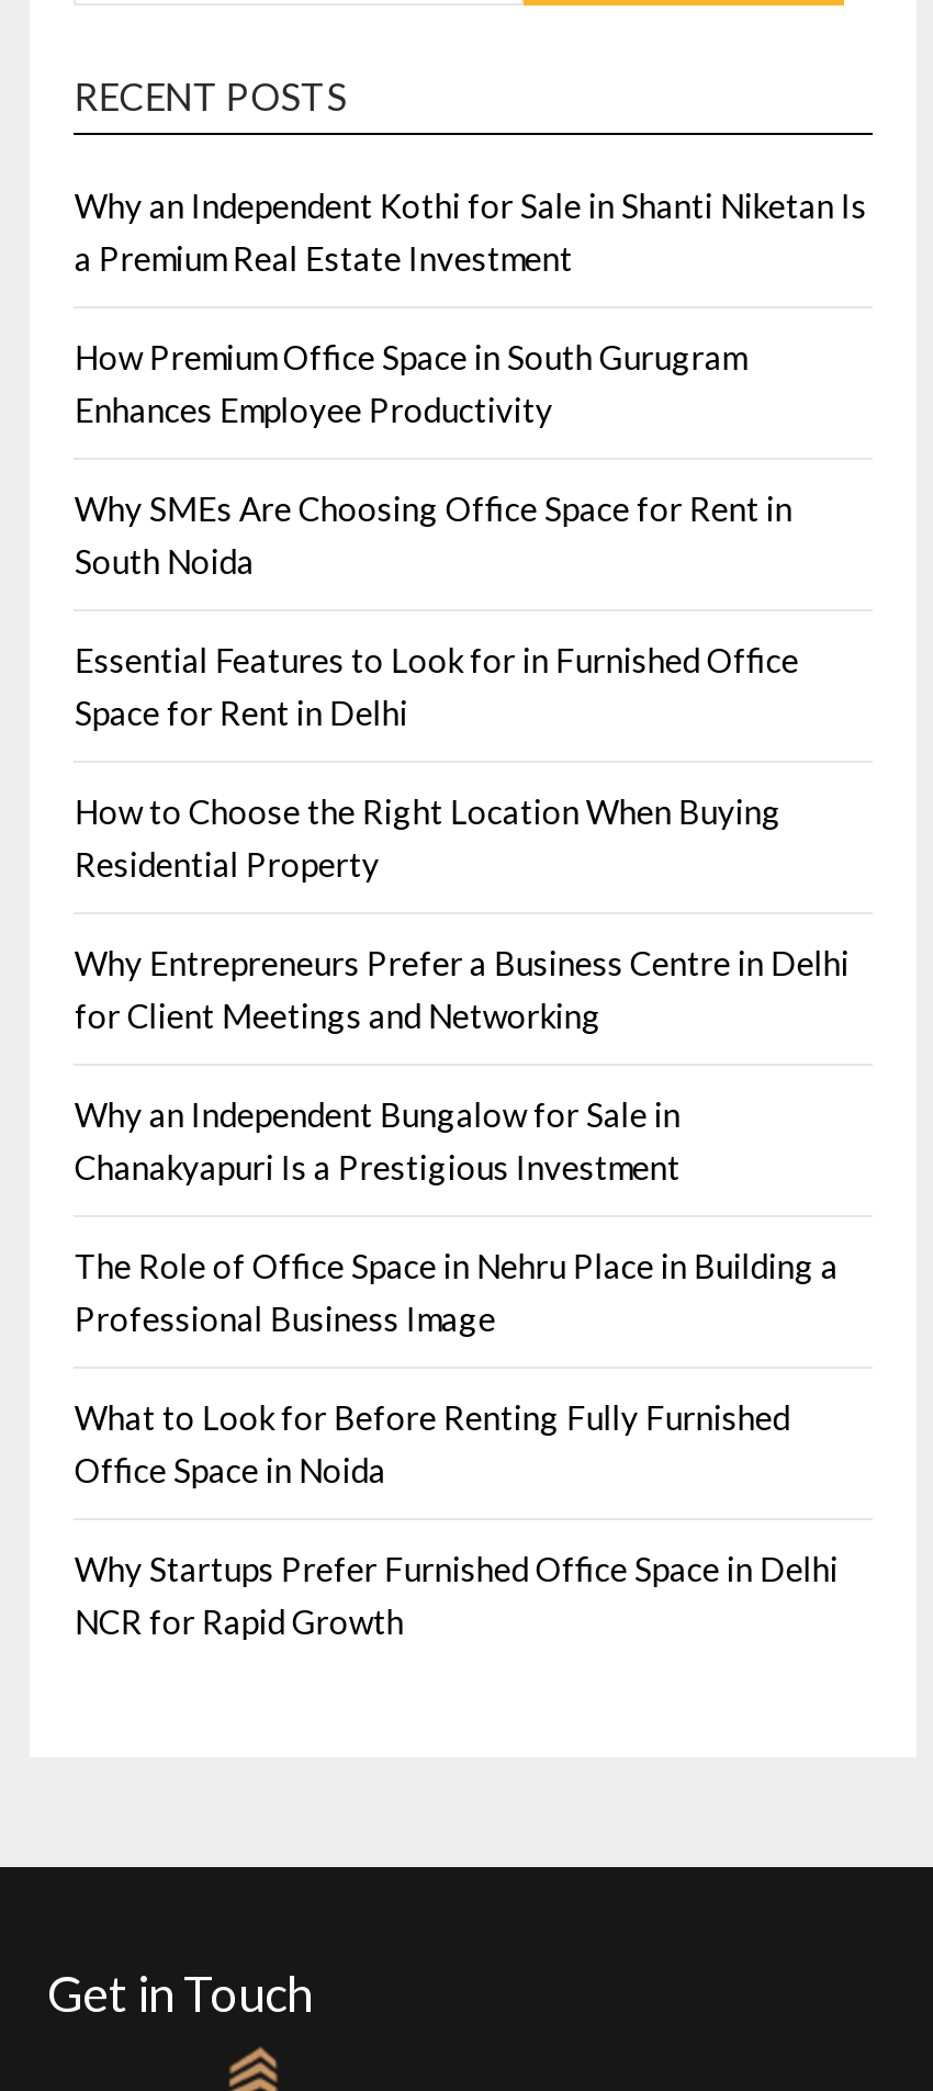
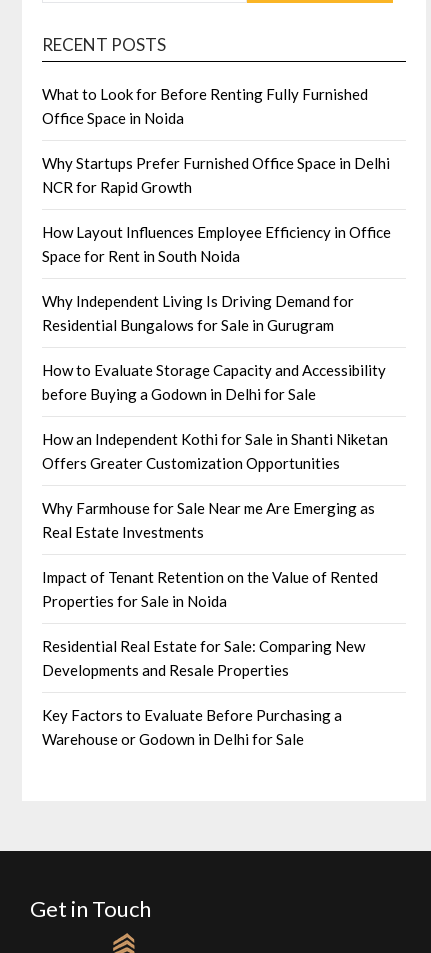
[74,186,867,1339] Why an Independent Kothi for Sale in Shanti Niketan Is | a Premium Real Estate Investment | How Premium Office Space in South Gurugram | Enhances Employee Productivity | Why SMEs Are Choosing Office Space for Rent in | South Noida | Essential Features to Look for in Furnished Office | Space for Rent in Delhi | How to Choose the Right Location When Buying | Residential Property | Why Entrepreneurs Prefer a Business Centre in Delhi | for Client Meetings and Networking | Why an Independent Bungalow for Sale in | Chanakyapuri Is a Prestigious Investment | The Role of Office Space in Nehru Place in Building a | Professional Business Image -> none
moved [74,1398,838,1642] -> [42,85,390,196]: What to Look for Before Renting Fully Furnished | Office Space in Noida | Why Startups Prefer Furnished Office Space in Delhi | NCR for Rapid Growth
none -> [42,223,391,748] How Layout Influences Employee Efficiency in Office | Space for Rent in South Noida | Why Independent Living Is Driving Demand for | Residential Bungalows for Sale in Gurugram | How to Evaluate Storage Capacity and Accessibility | before Buying a Godown in Delhi for Sale | How an Independent Kothi for Sale in Shanti Niketan | Offers Greater Customization Opportunities | Why Farmhouse for Sale Near me Are Emerging as | Real Estate Investments | Impact of Tenant Retention on the Value of Rented | Properties for Sale in Noida | Residential Real Estate for Sale: Comparing New | Developments and Resale Properties | Key Factors to Evaluate Before Purchasing a | Warehouse or Godown in Delhi for Sale

